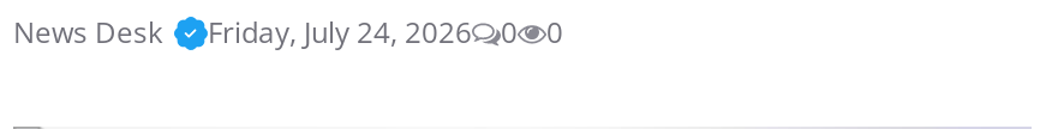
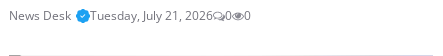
[13,13,563,54] News Desk Friday, July 24, 2026 0 0 -> [9,7,251,24] News Desk Tuesday, July 21, 2026 0 0

